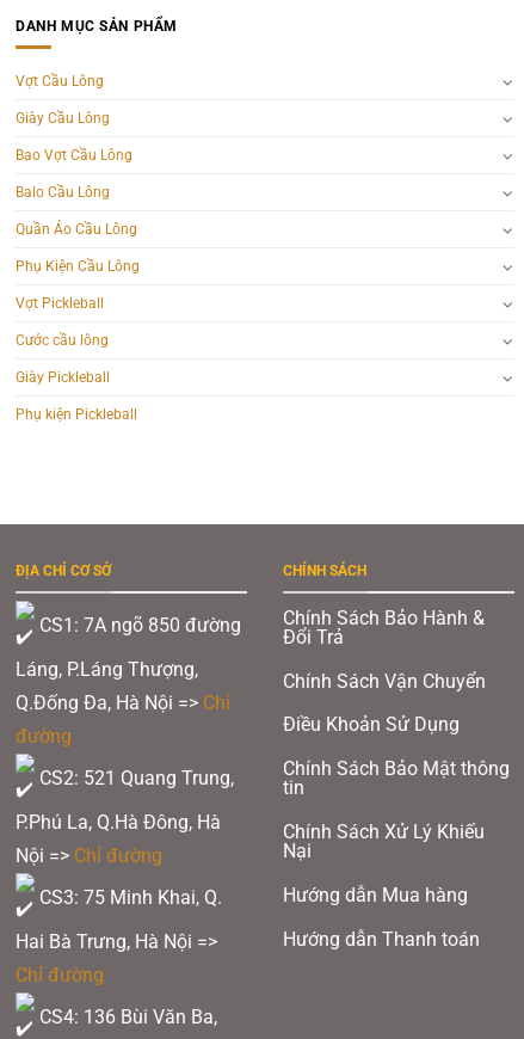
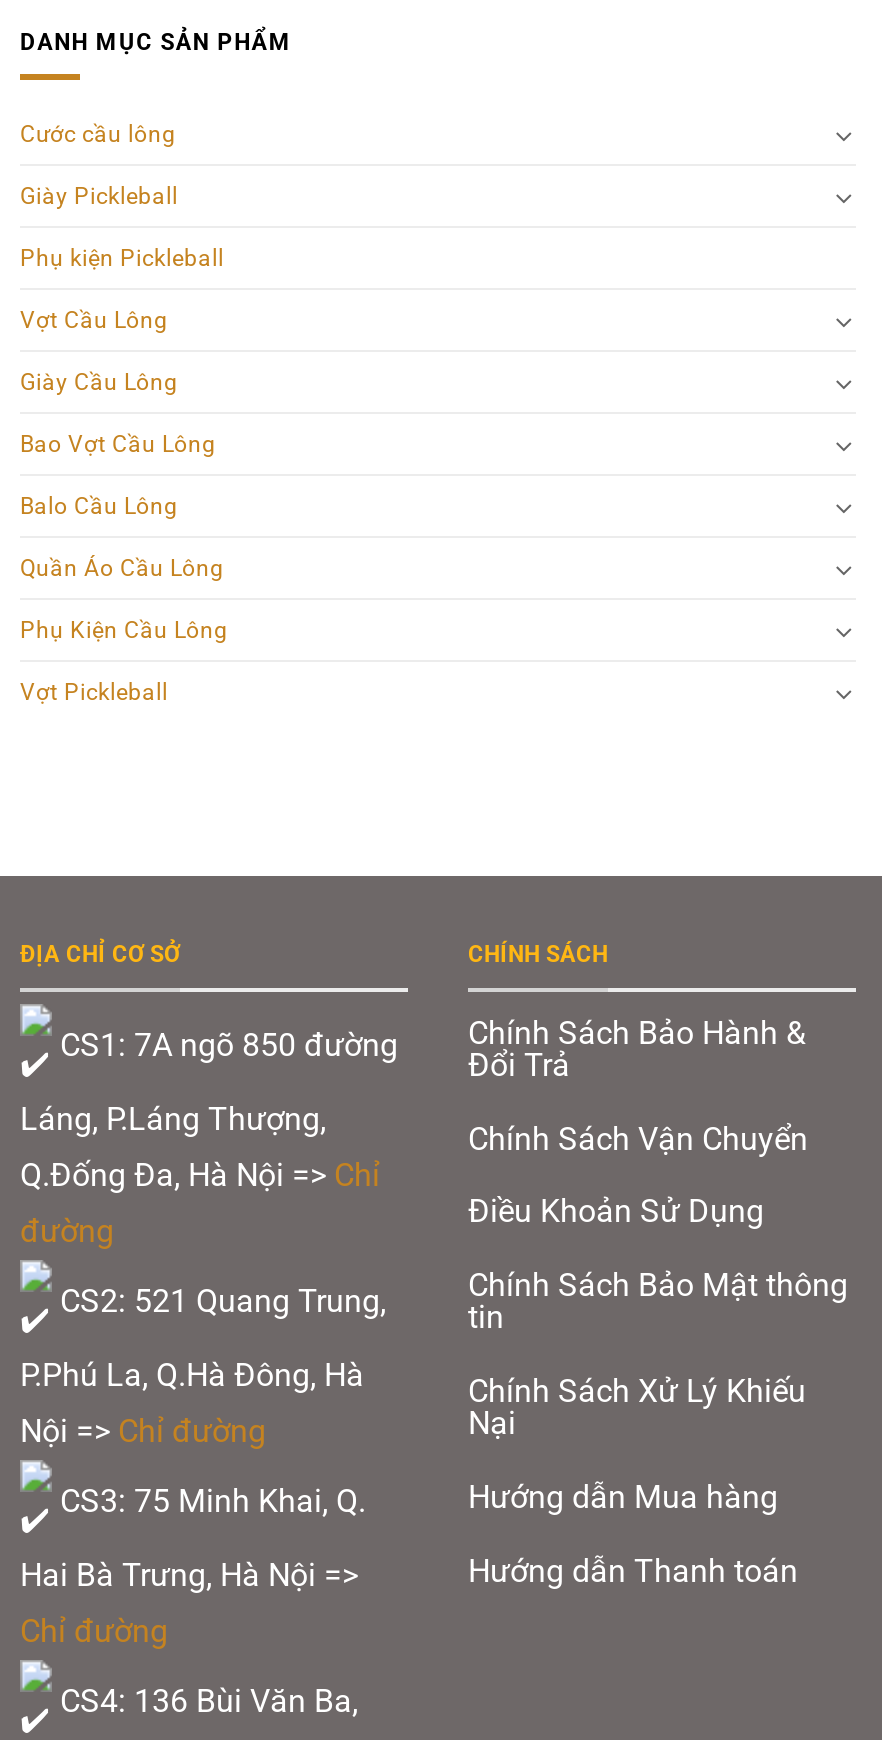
moved [16,73,140,312] -> [20,306,228,706]: Vợt Cầu Lông | Giày Cầu Lông | Bao Vợt Cầu Lông | Balo Cầu Lông | Quần Áo Cầu Lông | Phụ Kiện Cầu Lông | Vợt Pickleball
moved [16,332,137,423] -> [20,120,224,272]: Cước cầu lông | Giày Pickleball | Phụ kiện Pickleball

